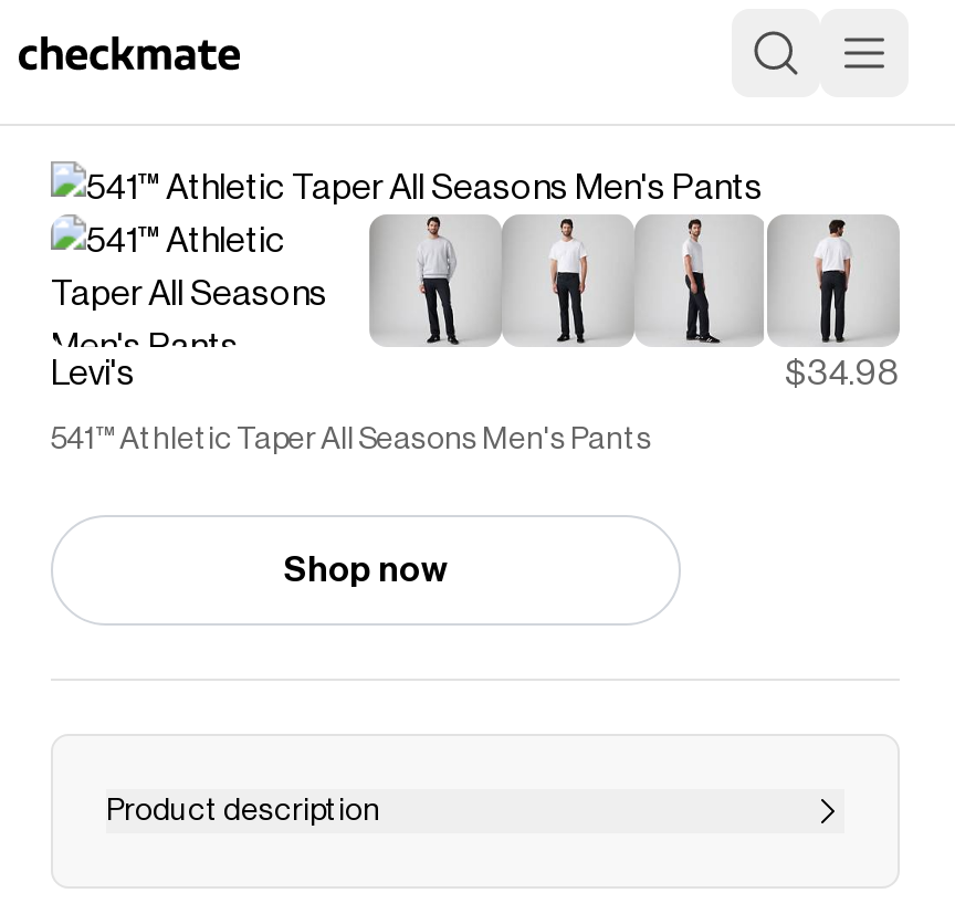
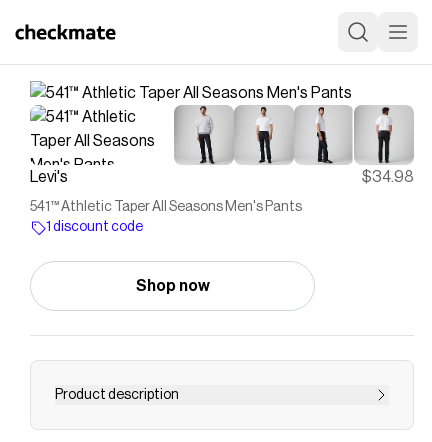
none -> [46,220,143,234] 1 discount code

